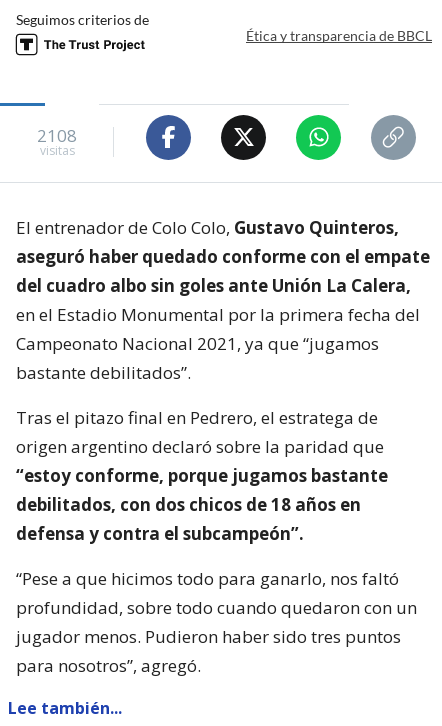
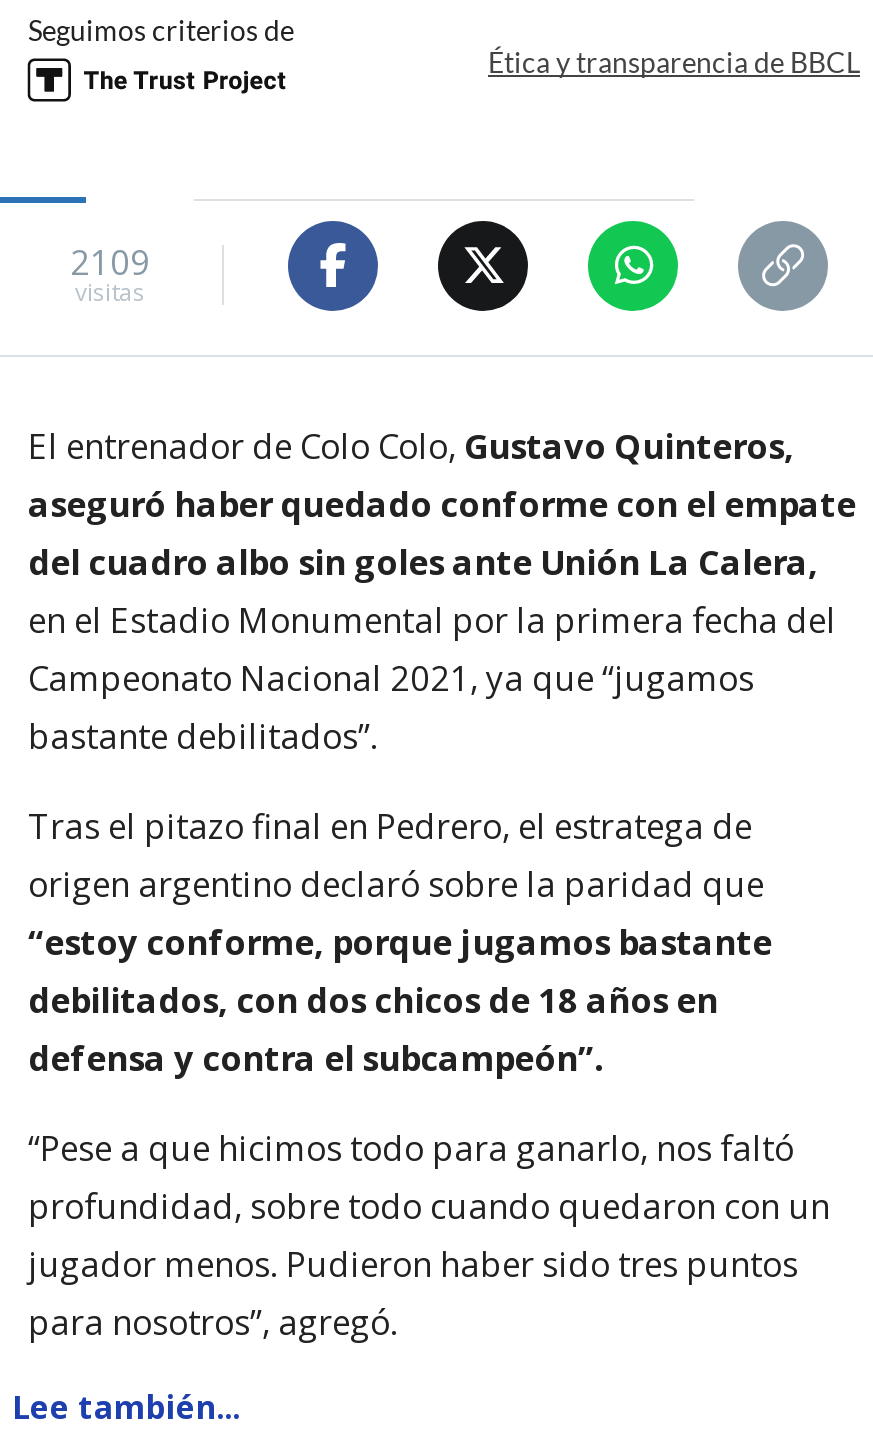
[37,124,77,147] 2108 -> [70,240,150,286] 2109

